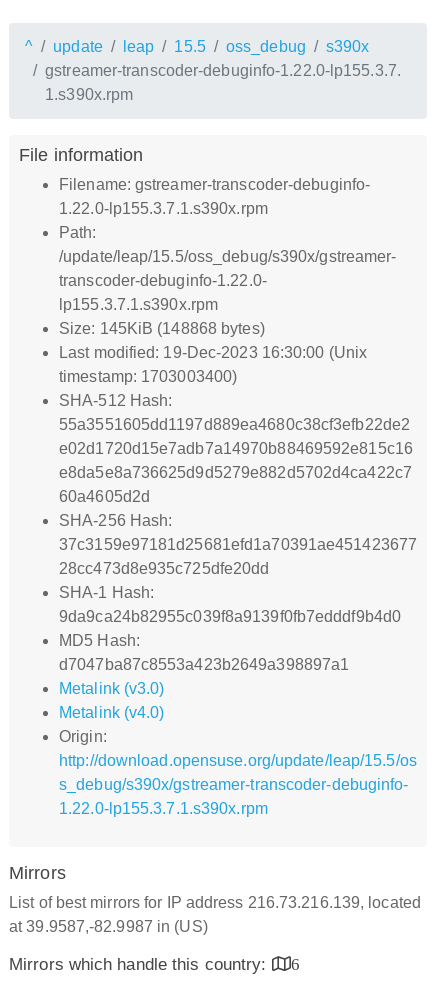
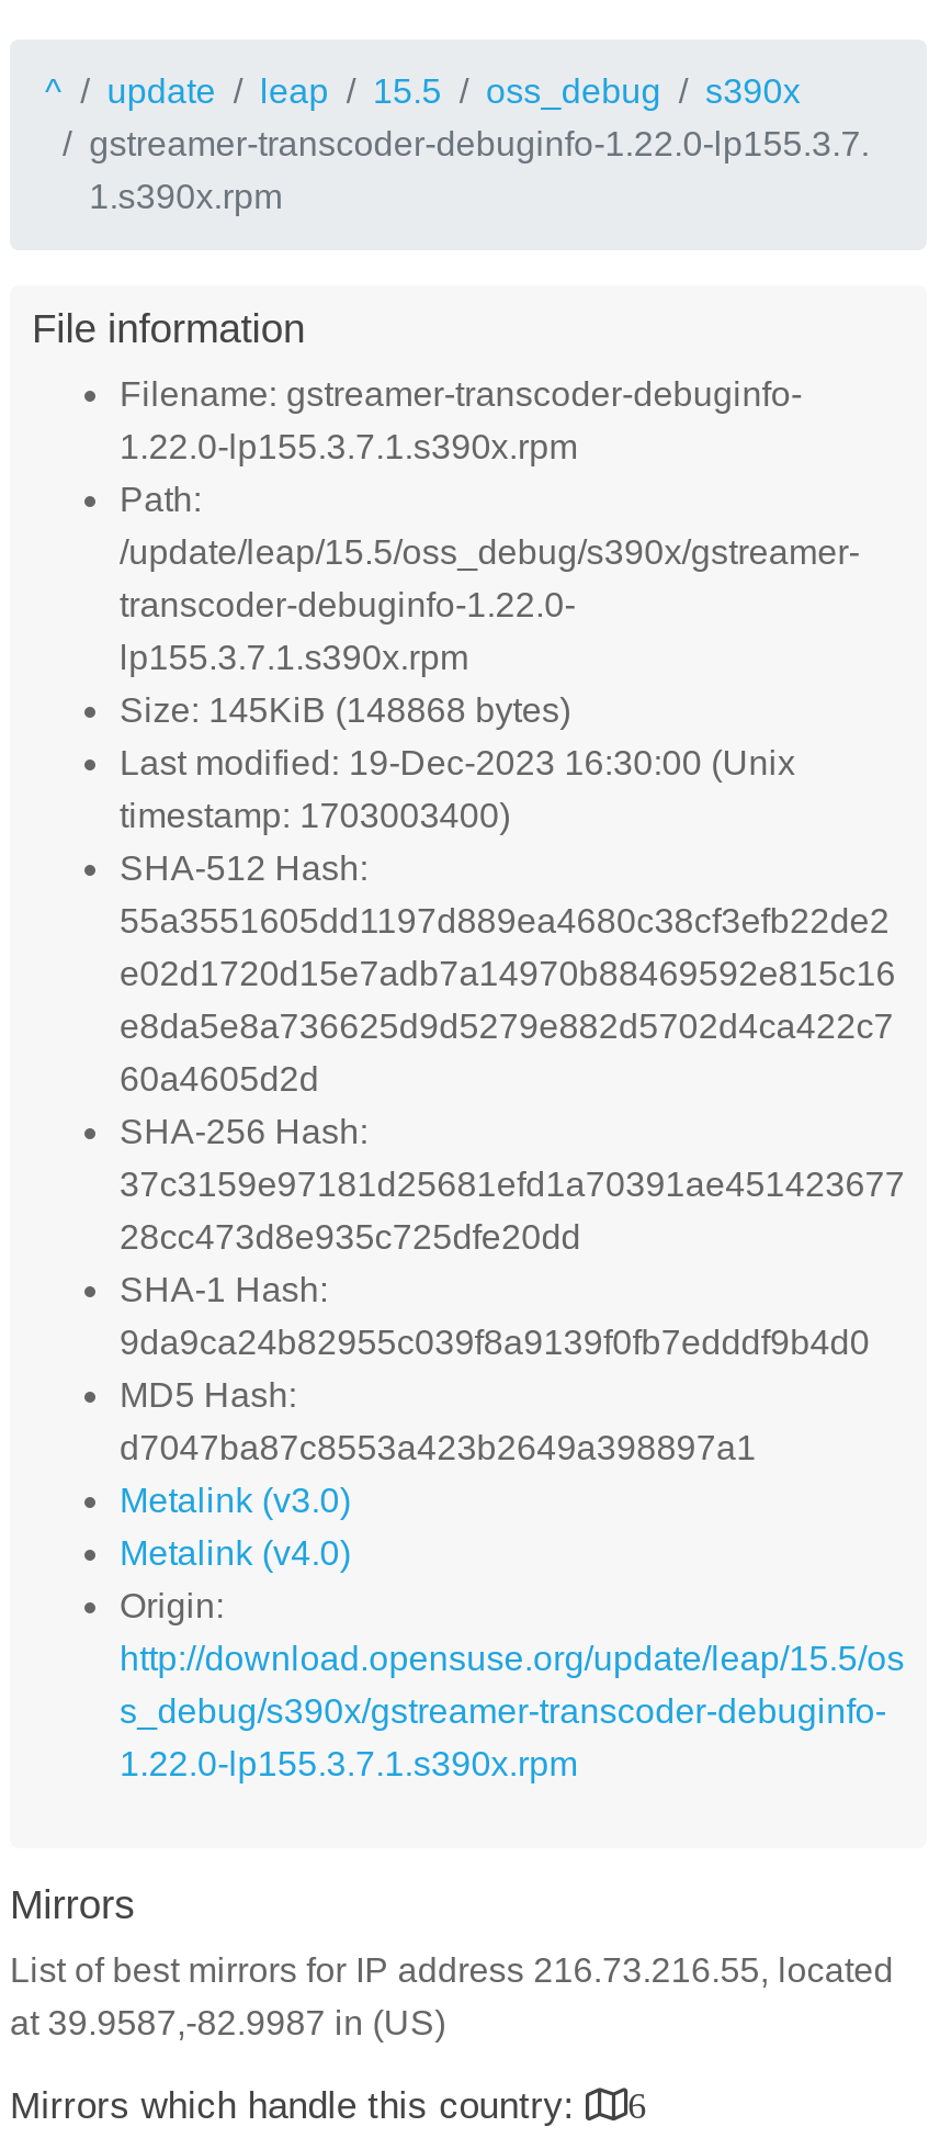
[9,894,421,911] List of best mirrors for IP address 216.73.216.139, located -> [10,1951,893,1989] List of best mirrors for IP address 216.73.216.55, located

